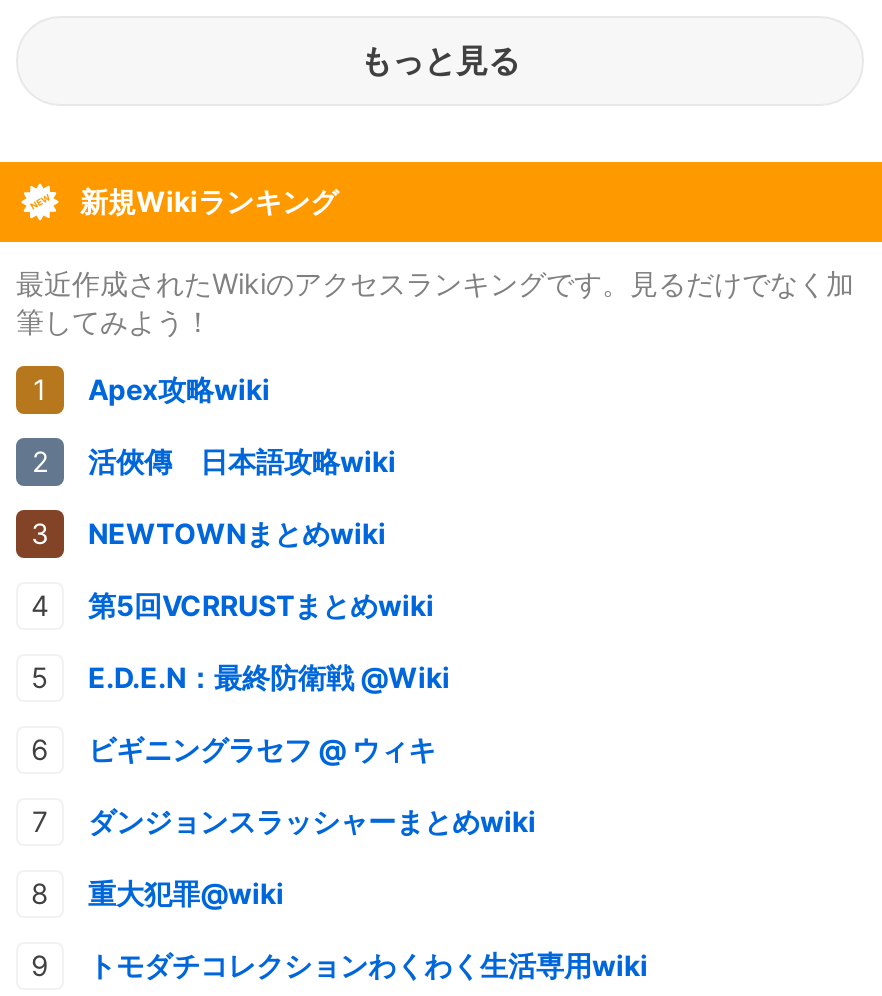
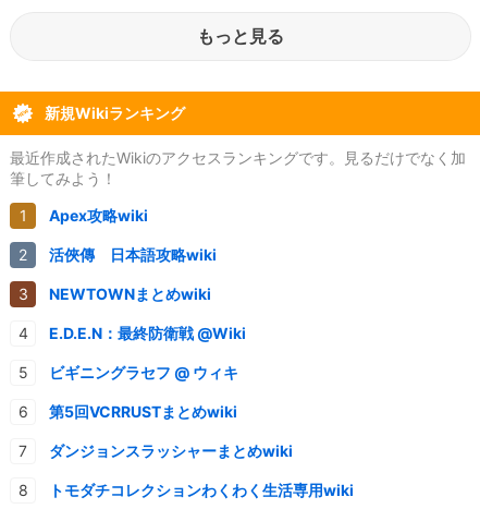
moved [88,587,434,621] -> [49,402,237,420]: 第5回VCRRUSTまとめwiki
[88,875,284,909] 重大犯罪@wiki -> none

